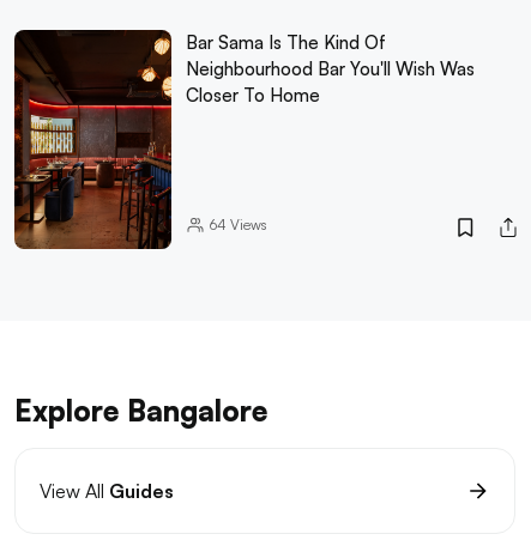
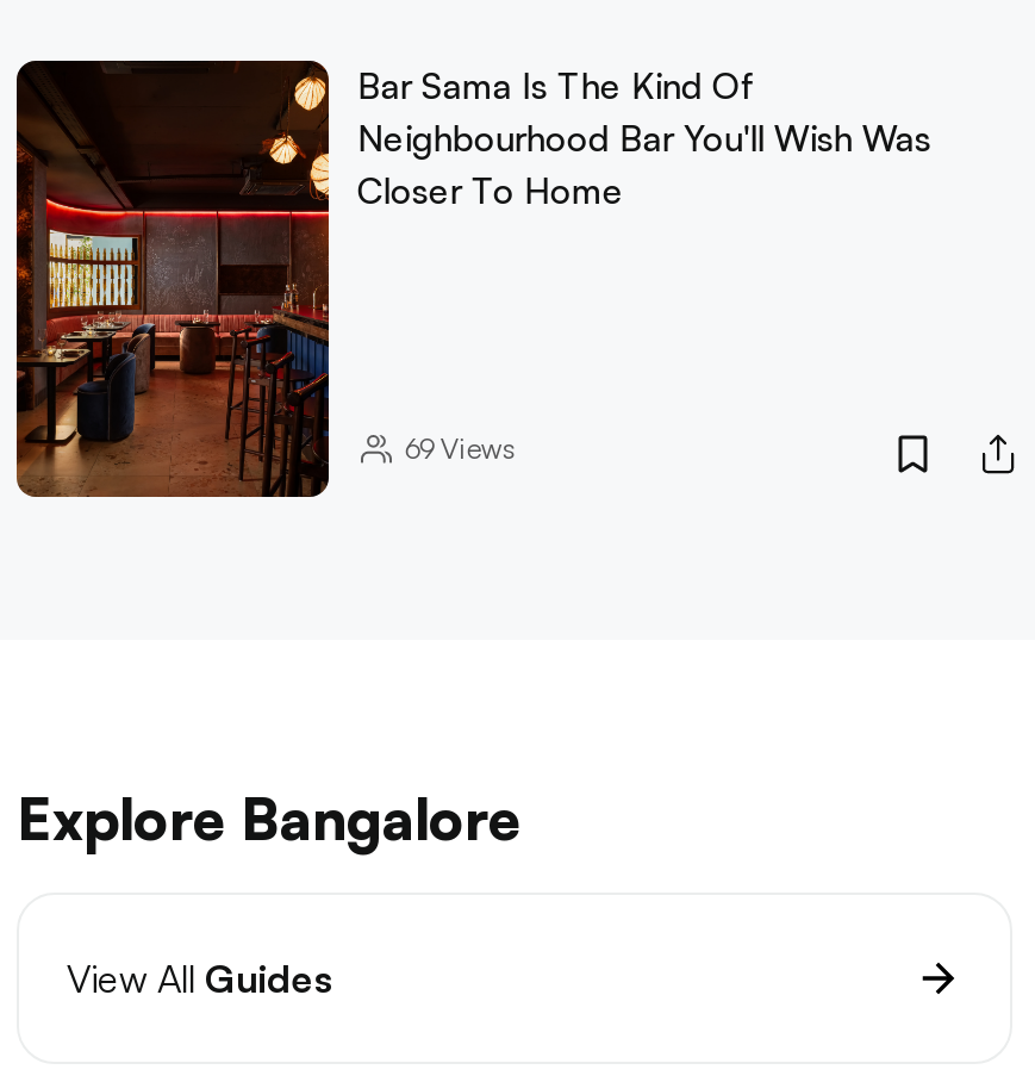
[210,215,267,233] 64Views -> [404,429,514,465] 69Views

